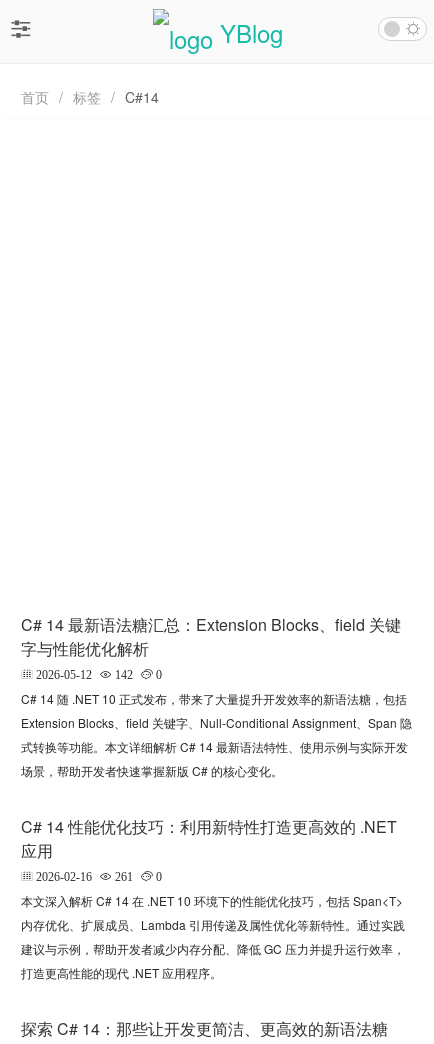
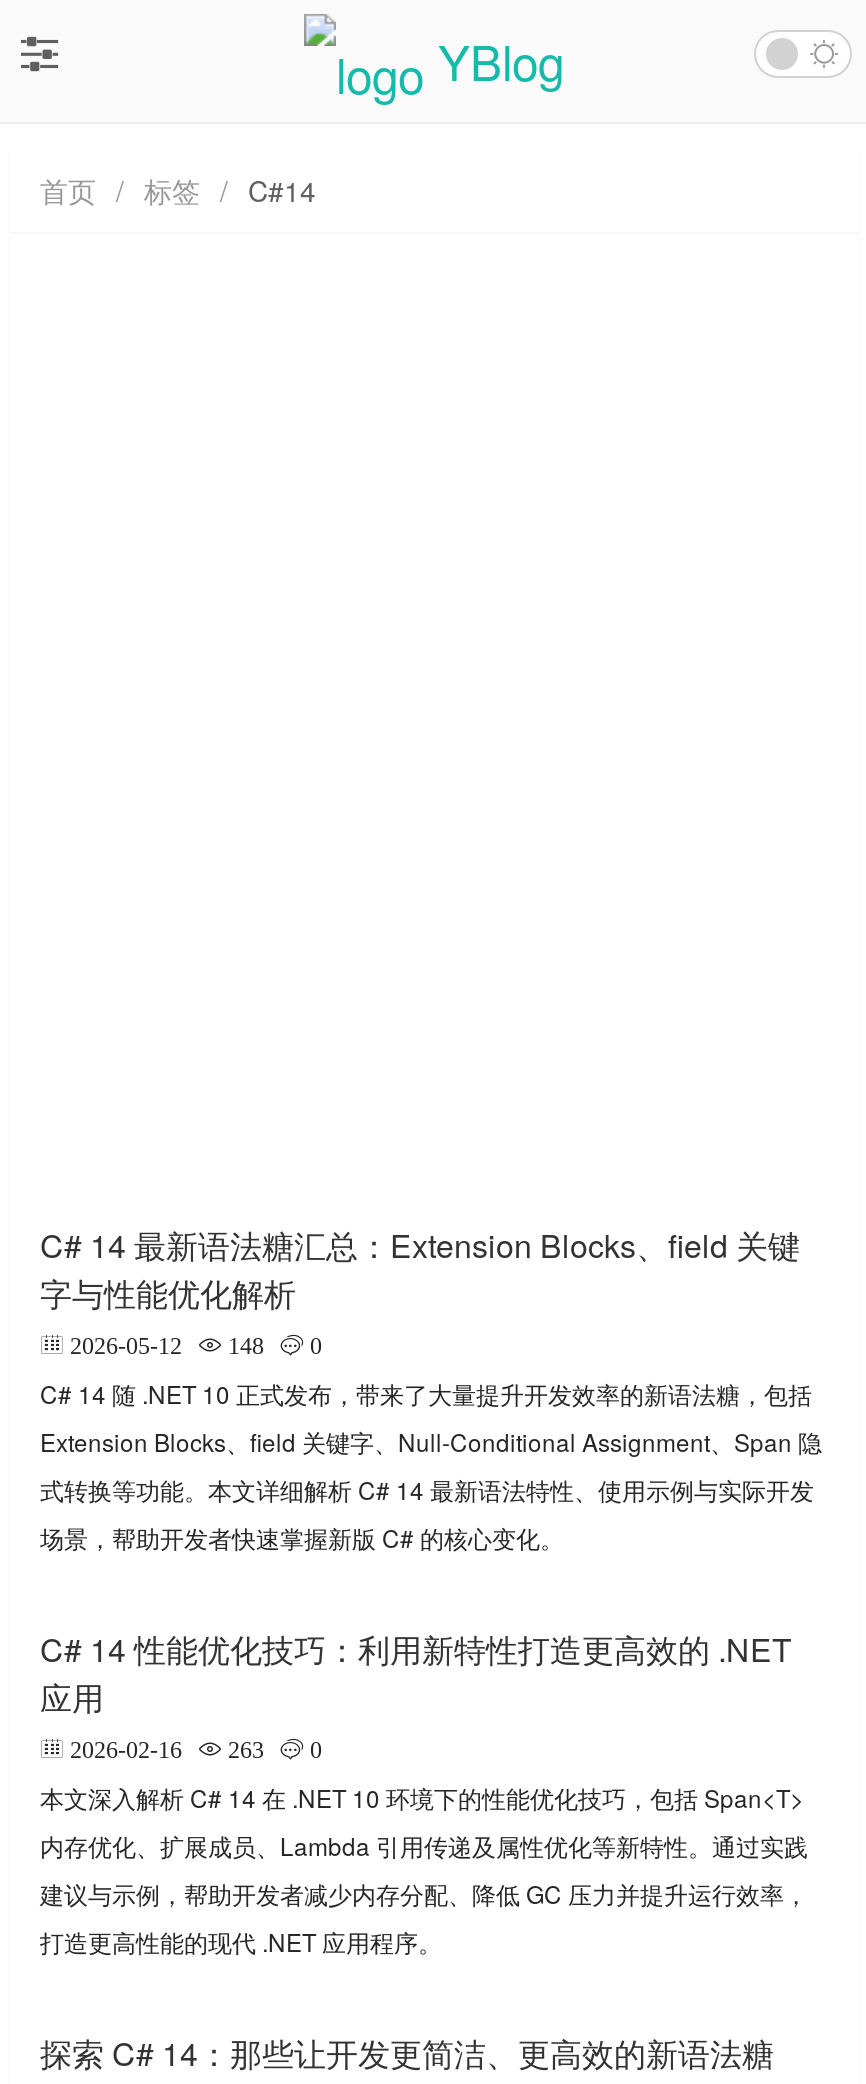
[33,668,162,681] 2026-05-12 142 0 -> [64,1331,322,1357] 2026-05-12 148 0
[33,870,162,883] 2026-02-16 261 0 -> [64,1735,322,1761] 2026-02-16 263 0

